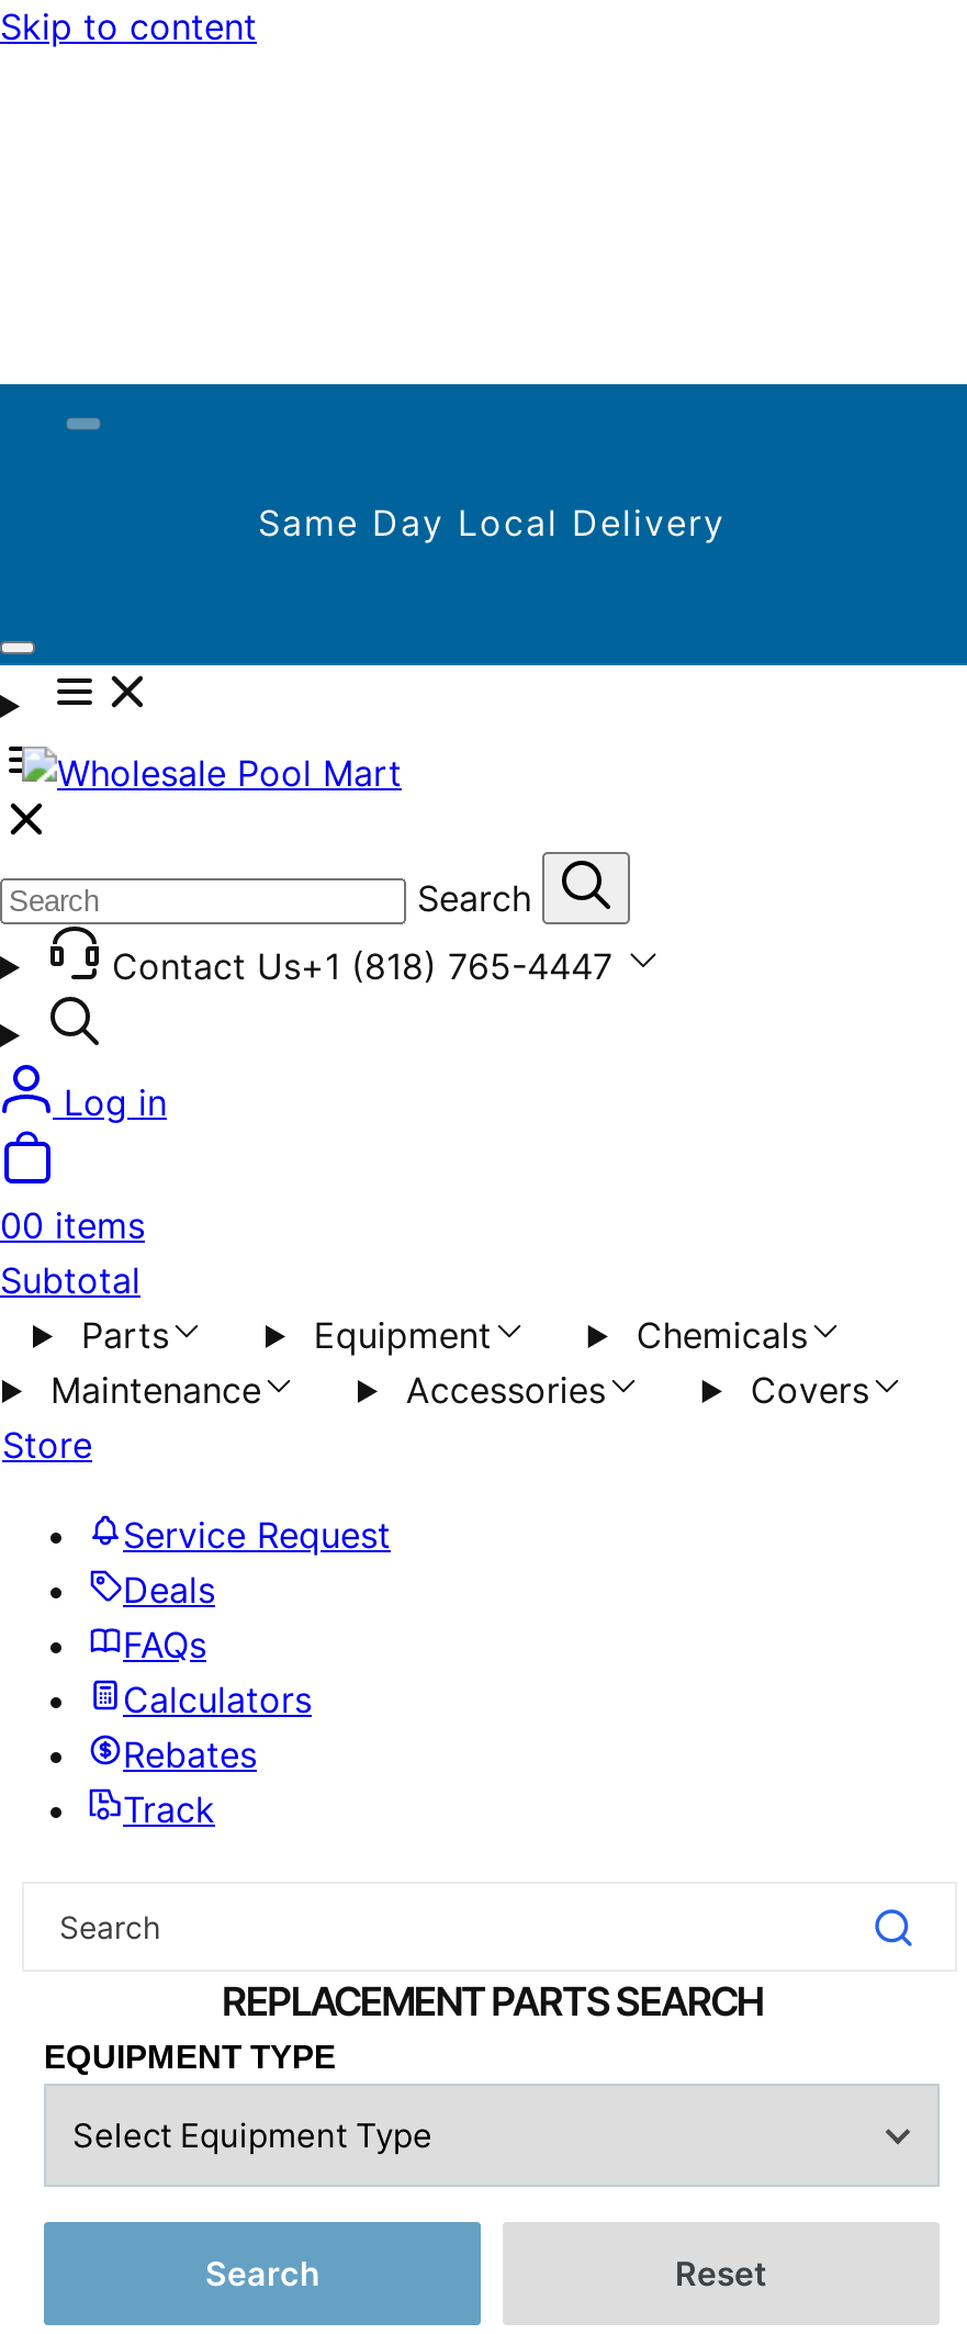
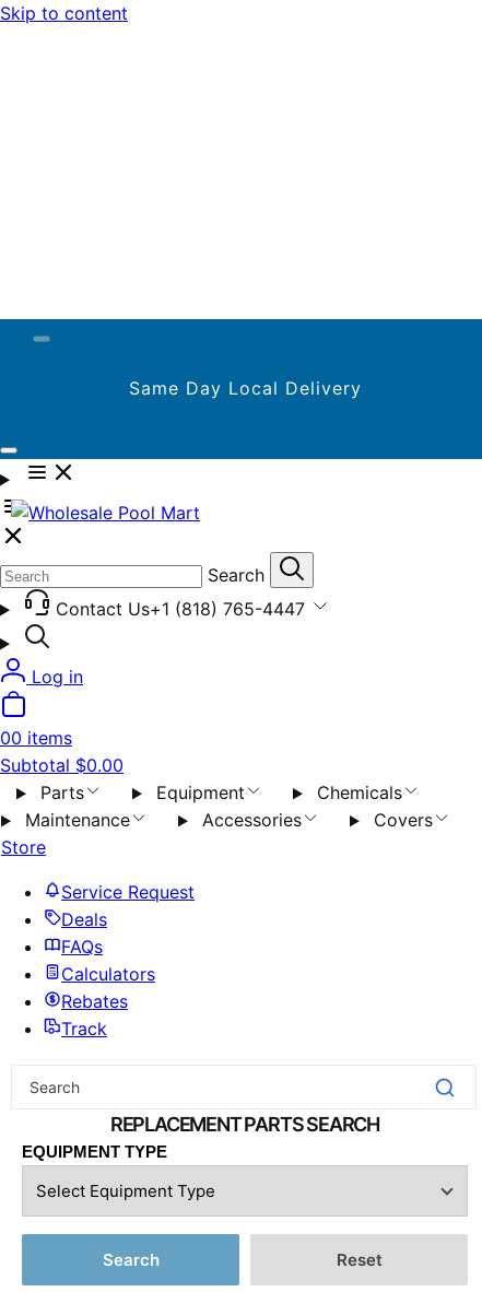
[0,1258,140,1302] Subtotal -> [0,755,124,777] Subtotal $0.00

